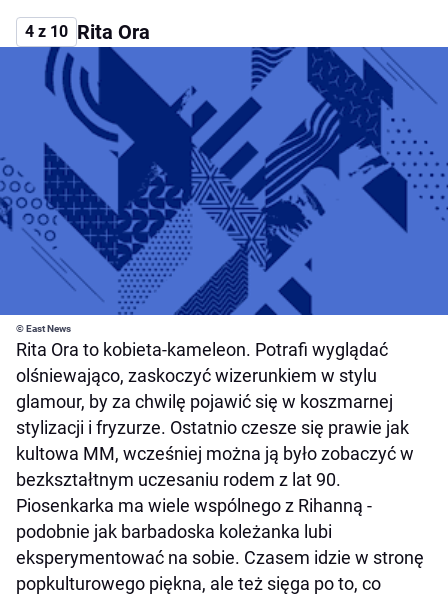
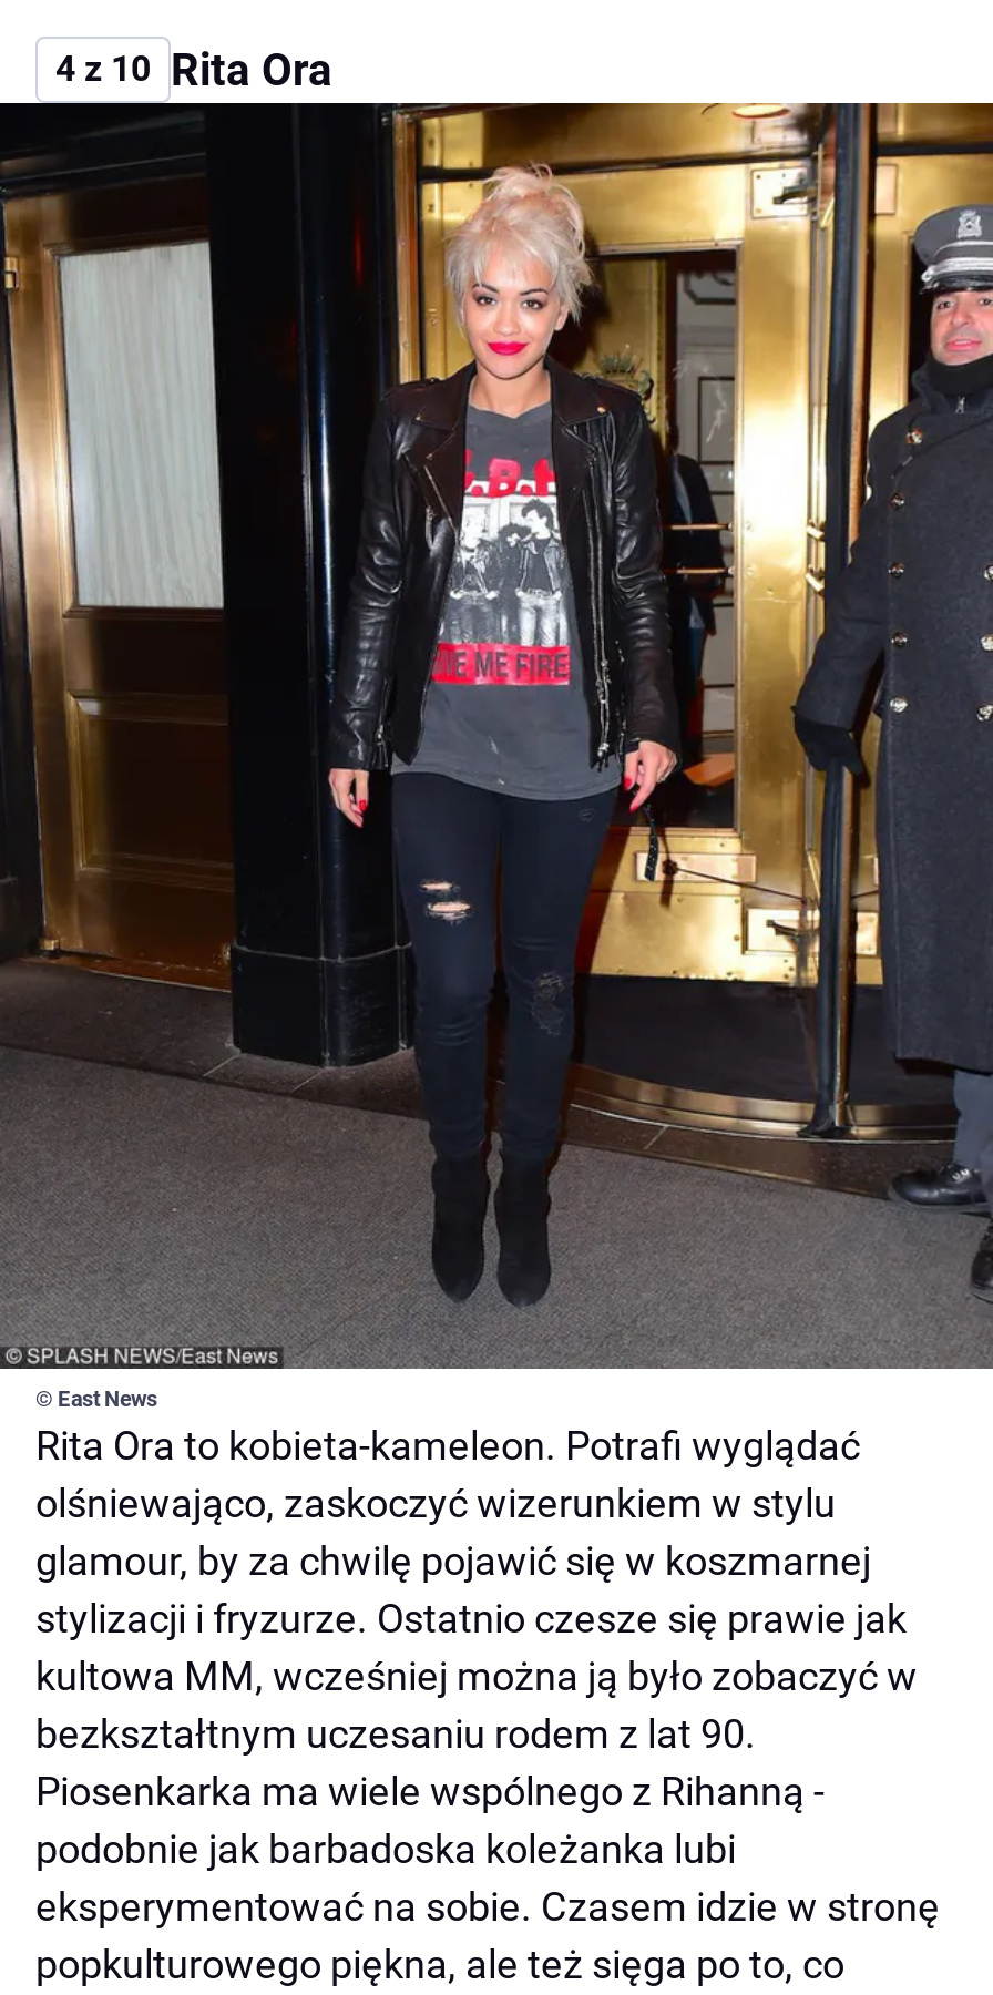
[3,46,445,316] [image] -> [7,101,986,1371] [image]

